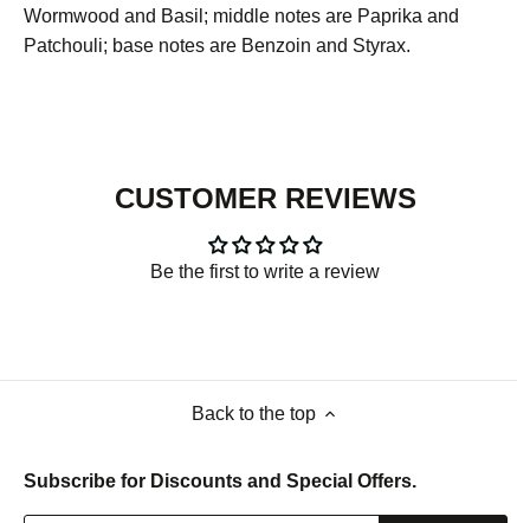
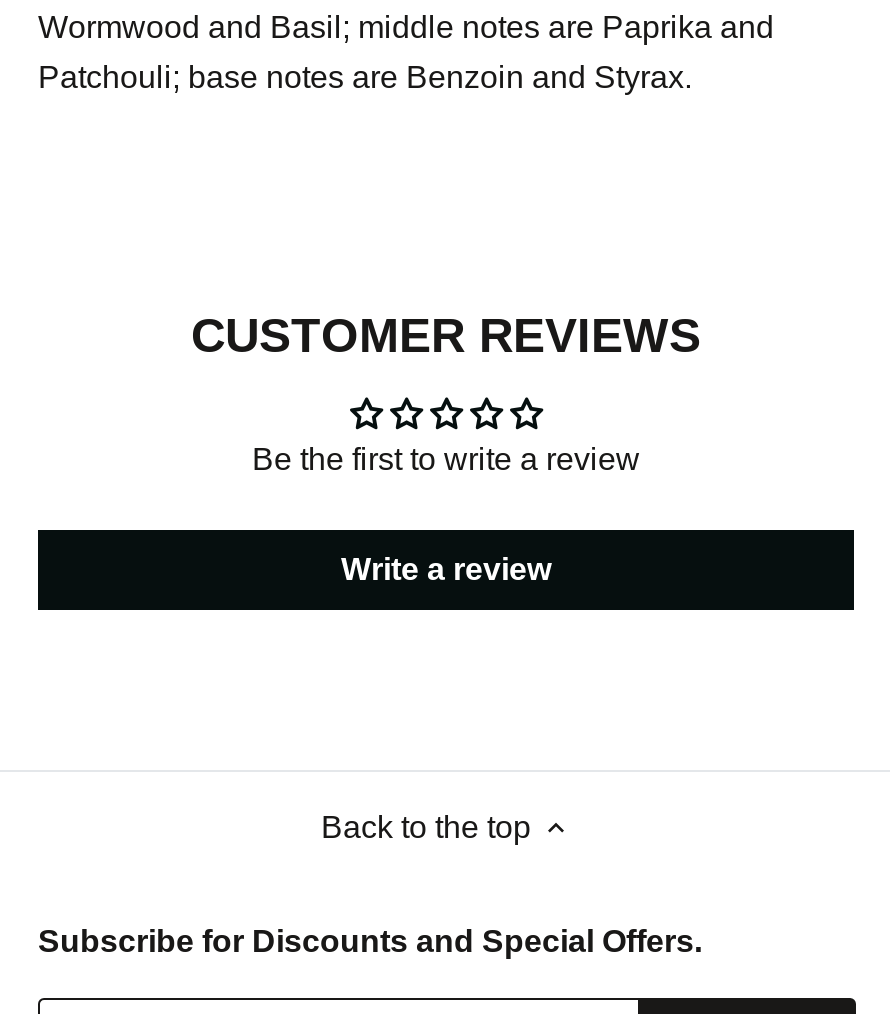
none -> [341,552,551,586] Write a review

